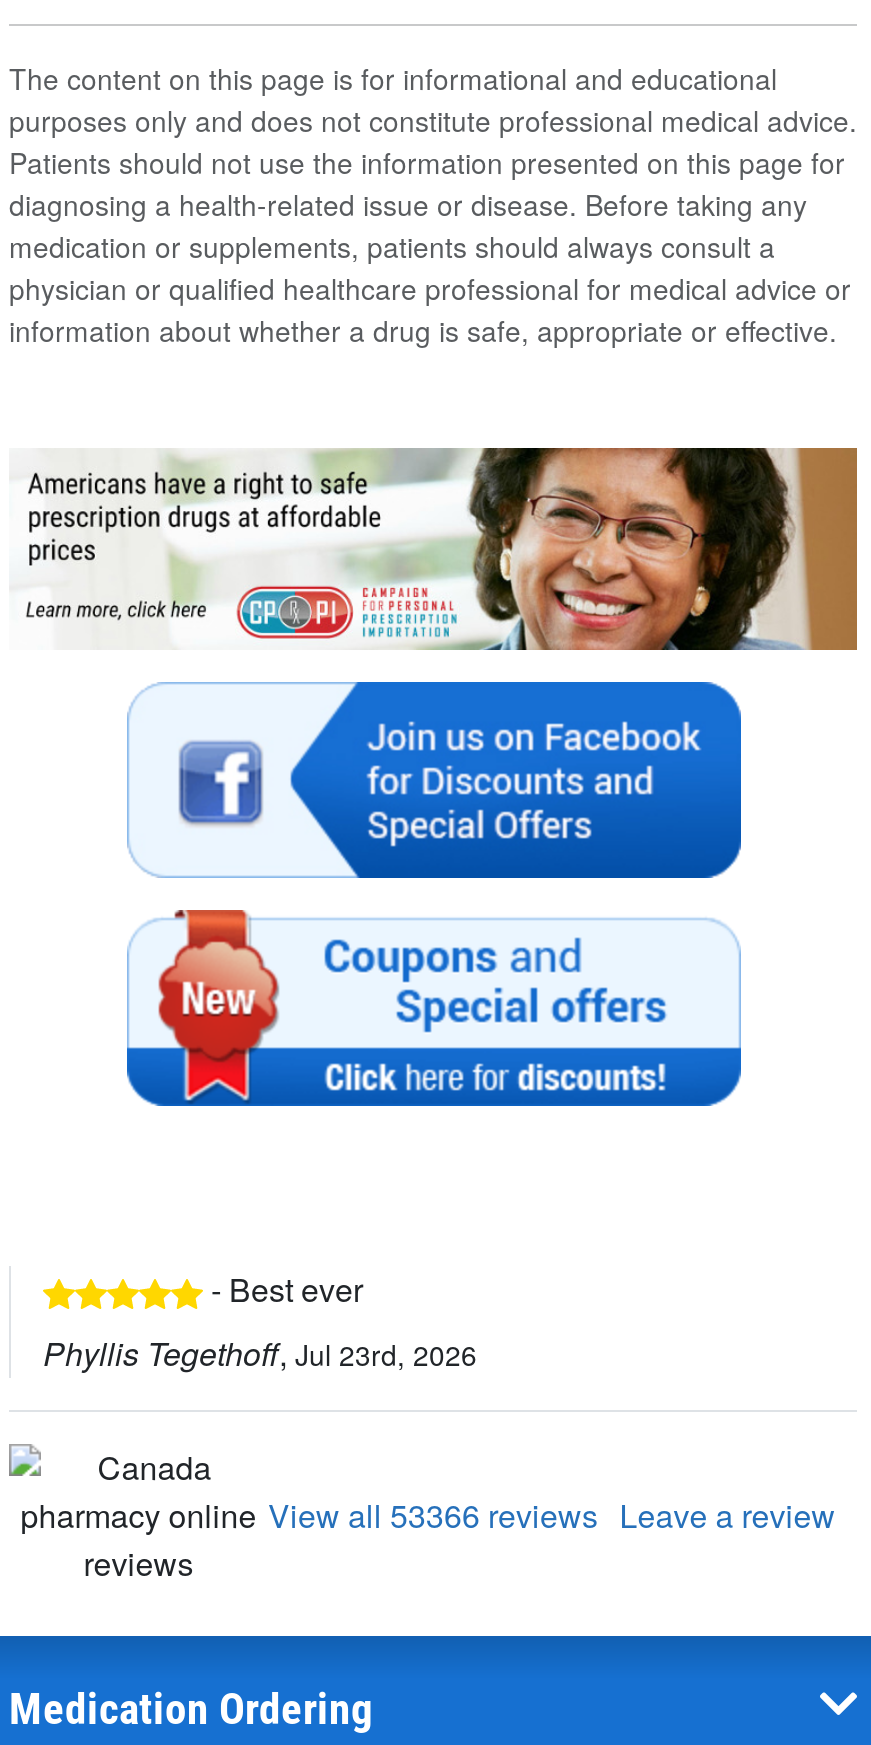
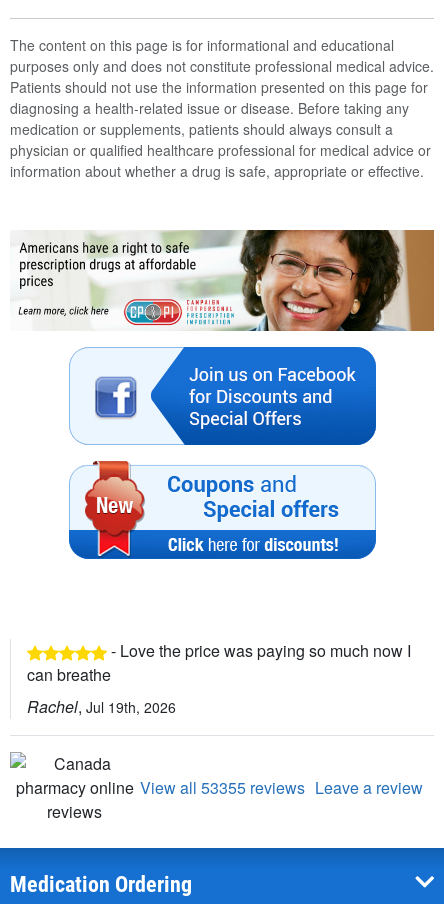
[43,1266,477,1376] - Best ever | Phyllis Tegethoff, Jul 23rd, 2026 -> [27,639,411,718] - Love the price was paying so much now I | can breathe | Rachel, Jul 19th, 2026
[268,1492,835,1538] View all 53366 reviews Leave a review -> [139,776,423,799] View all 53355 reviews Leave a review

